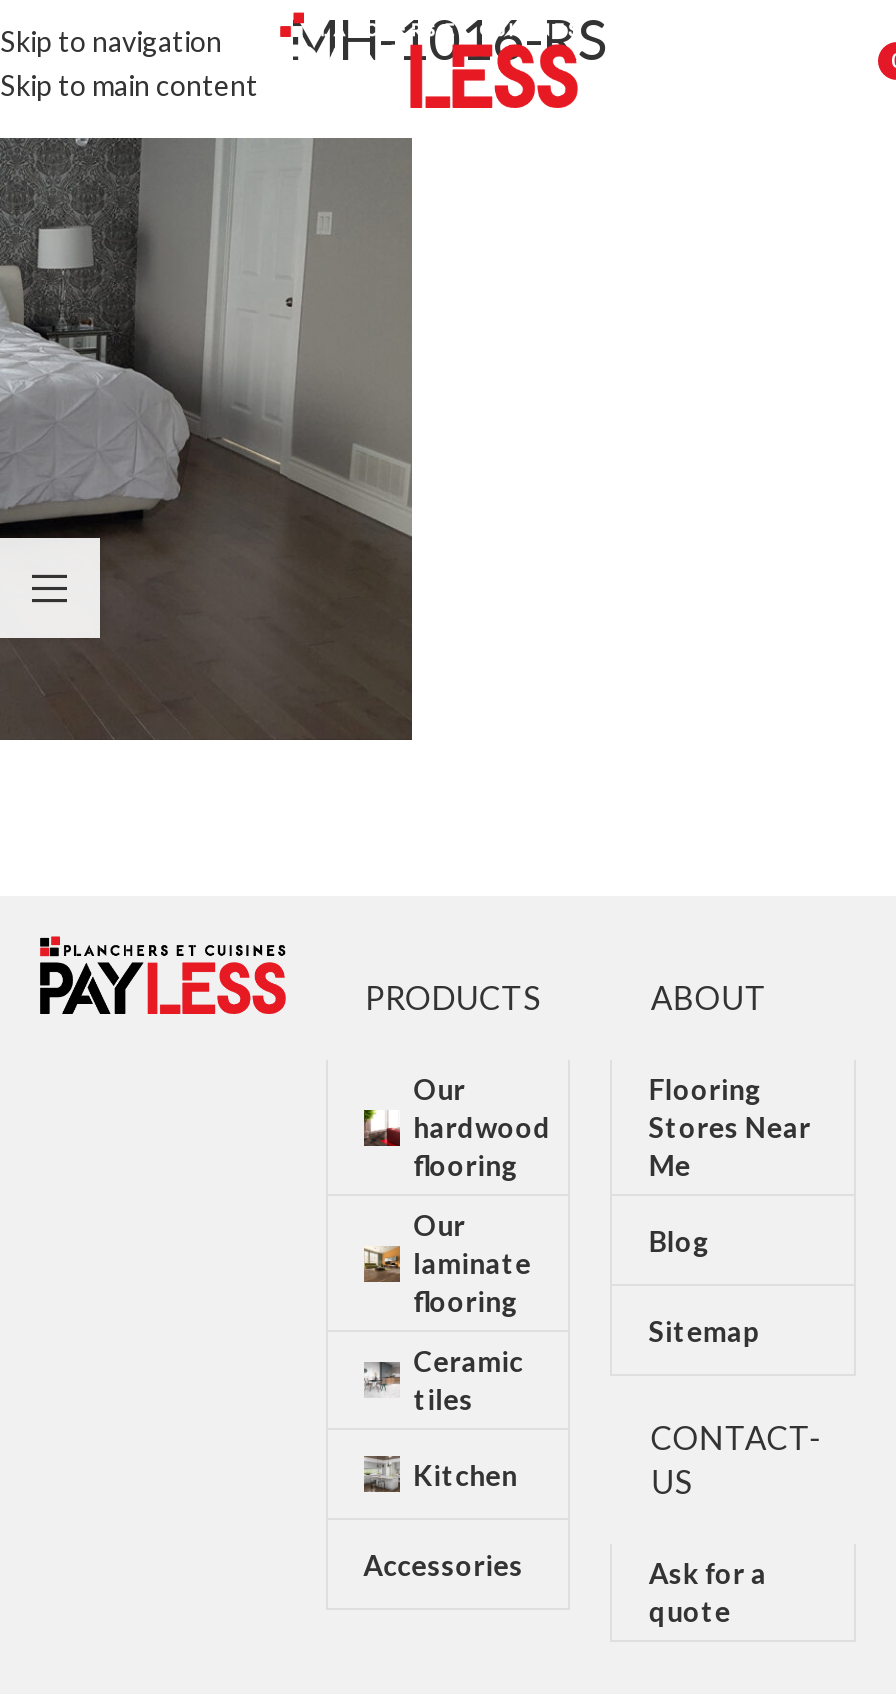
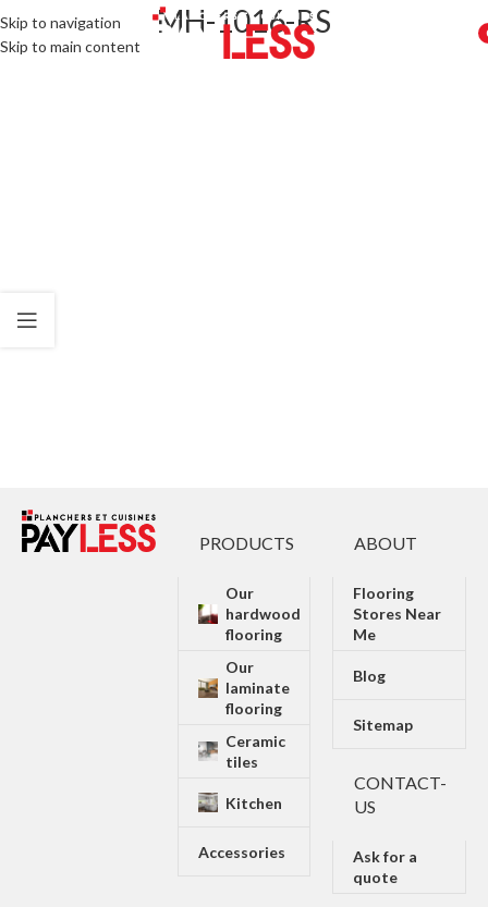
[6,136,414,742] [image] -> none

